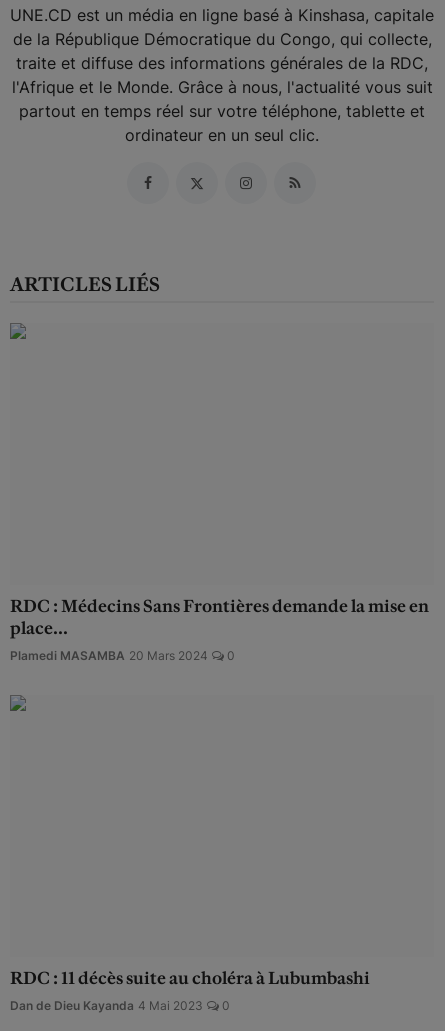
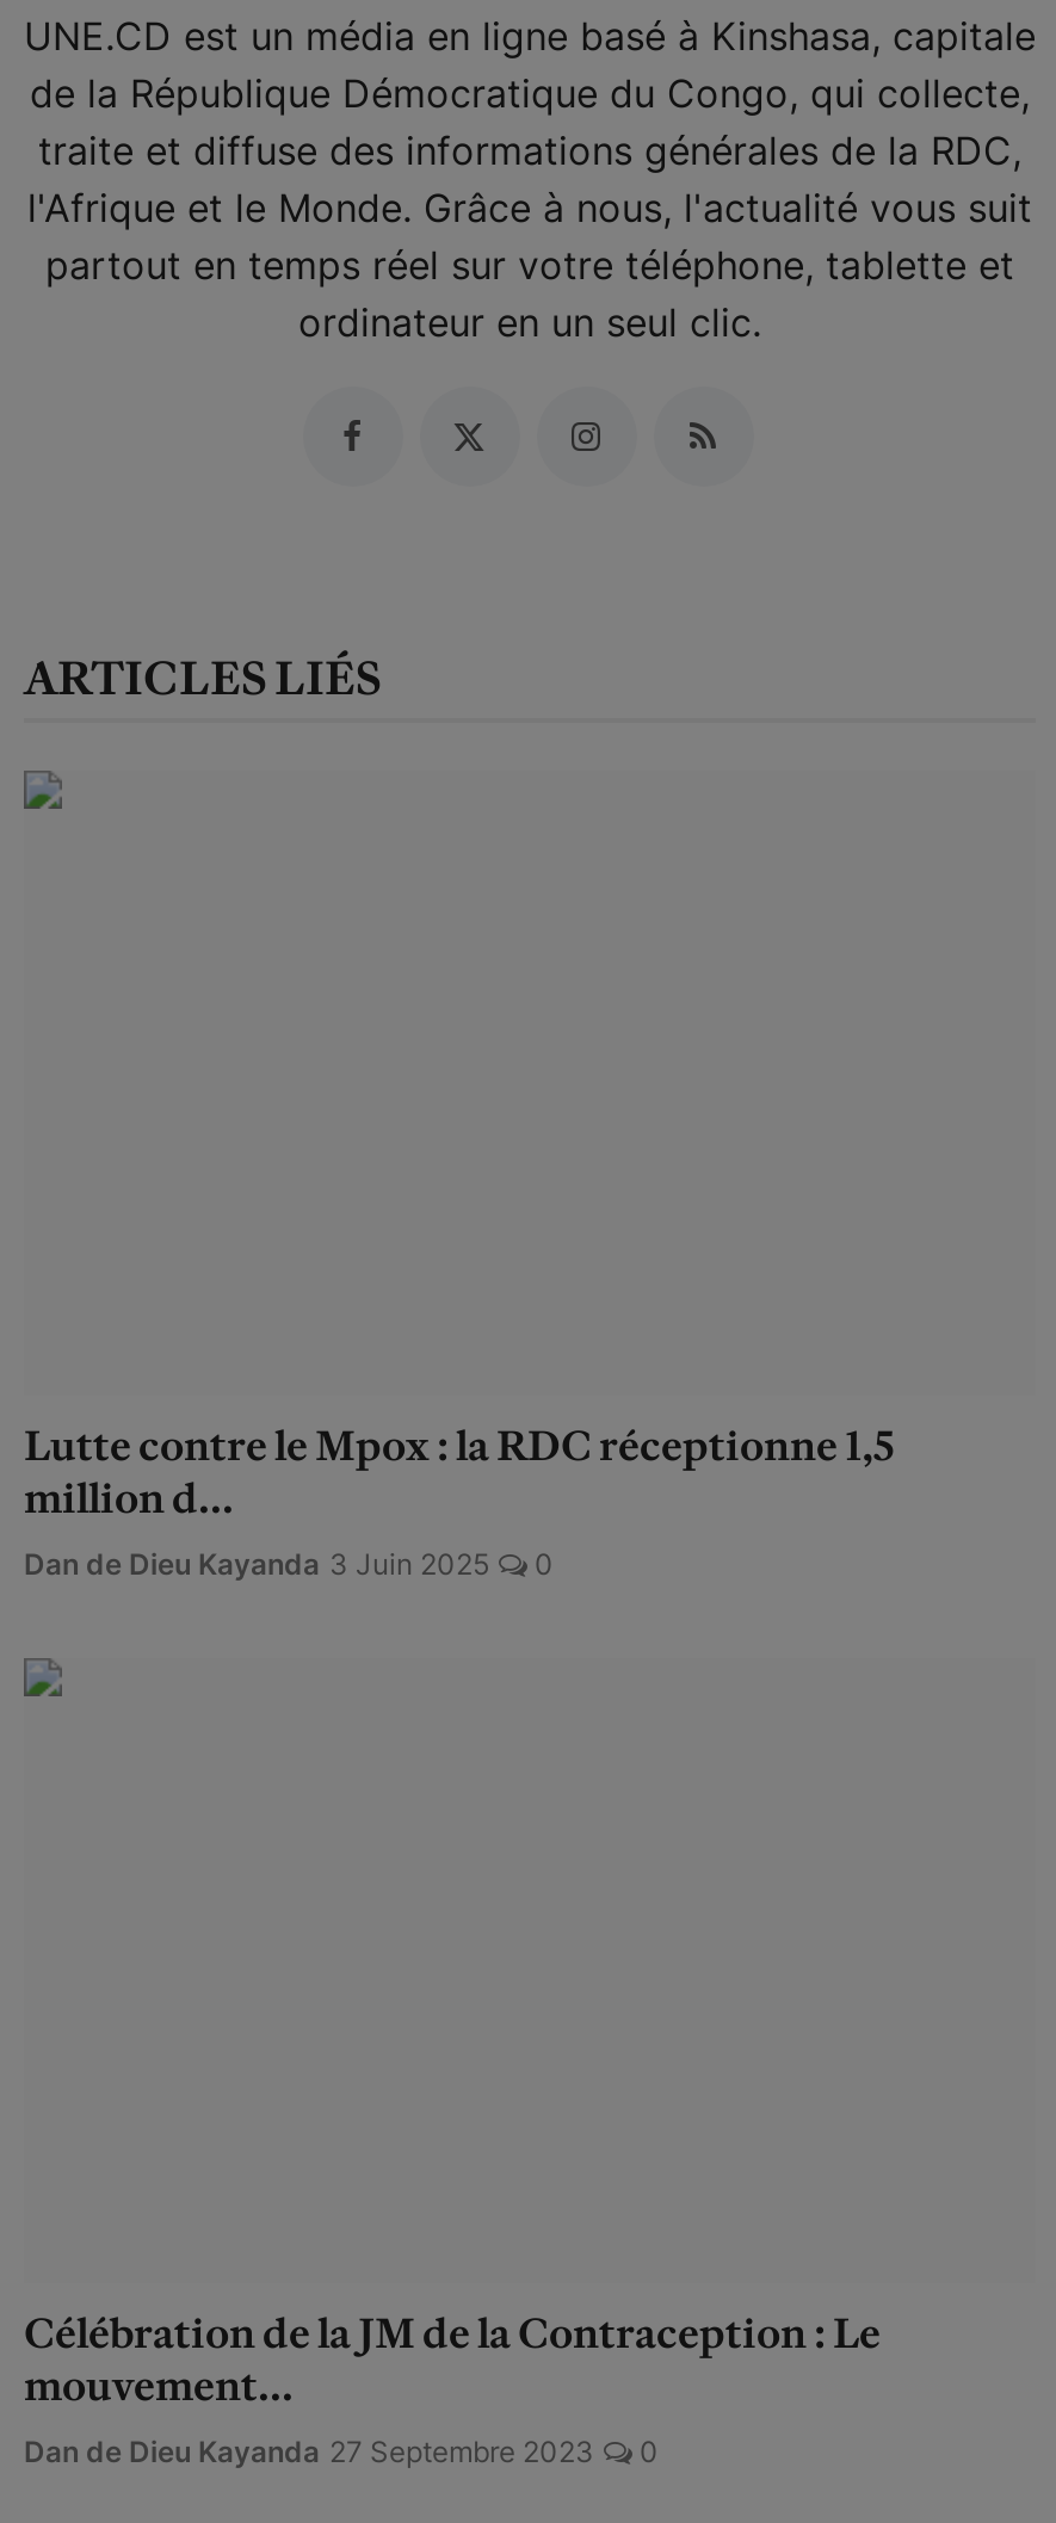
[10,595,429,663] RDC : Médecins Sans Frontières demande la mise en | place... | Plamedi MASAMBA 20 Mars 2024 -> [24,1420,895,1582] Lutte contre le Mpox : la RDC réceptionne 1,5 | million d... | Dan de Dieu Kayanda 3 Juin 2025
[10,967,370,1013] RDC : 11 décès suite au choléra à Lubumbashi | Dan de Dieu Kayanda 4 Mai 2023 -> [24,2308,881,2470] Célébration de la JM de la Contraception : Le | mouvement... | Dan de Dieu Kayanda 27 Septembre 2023

